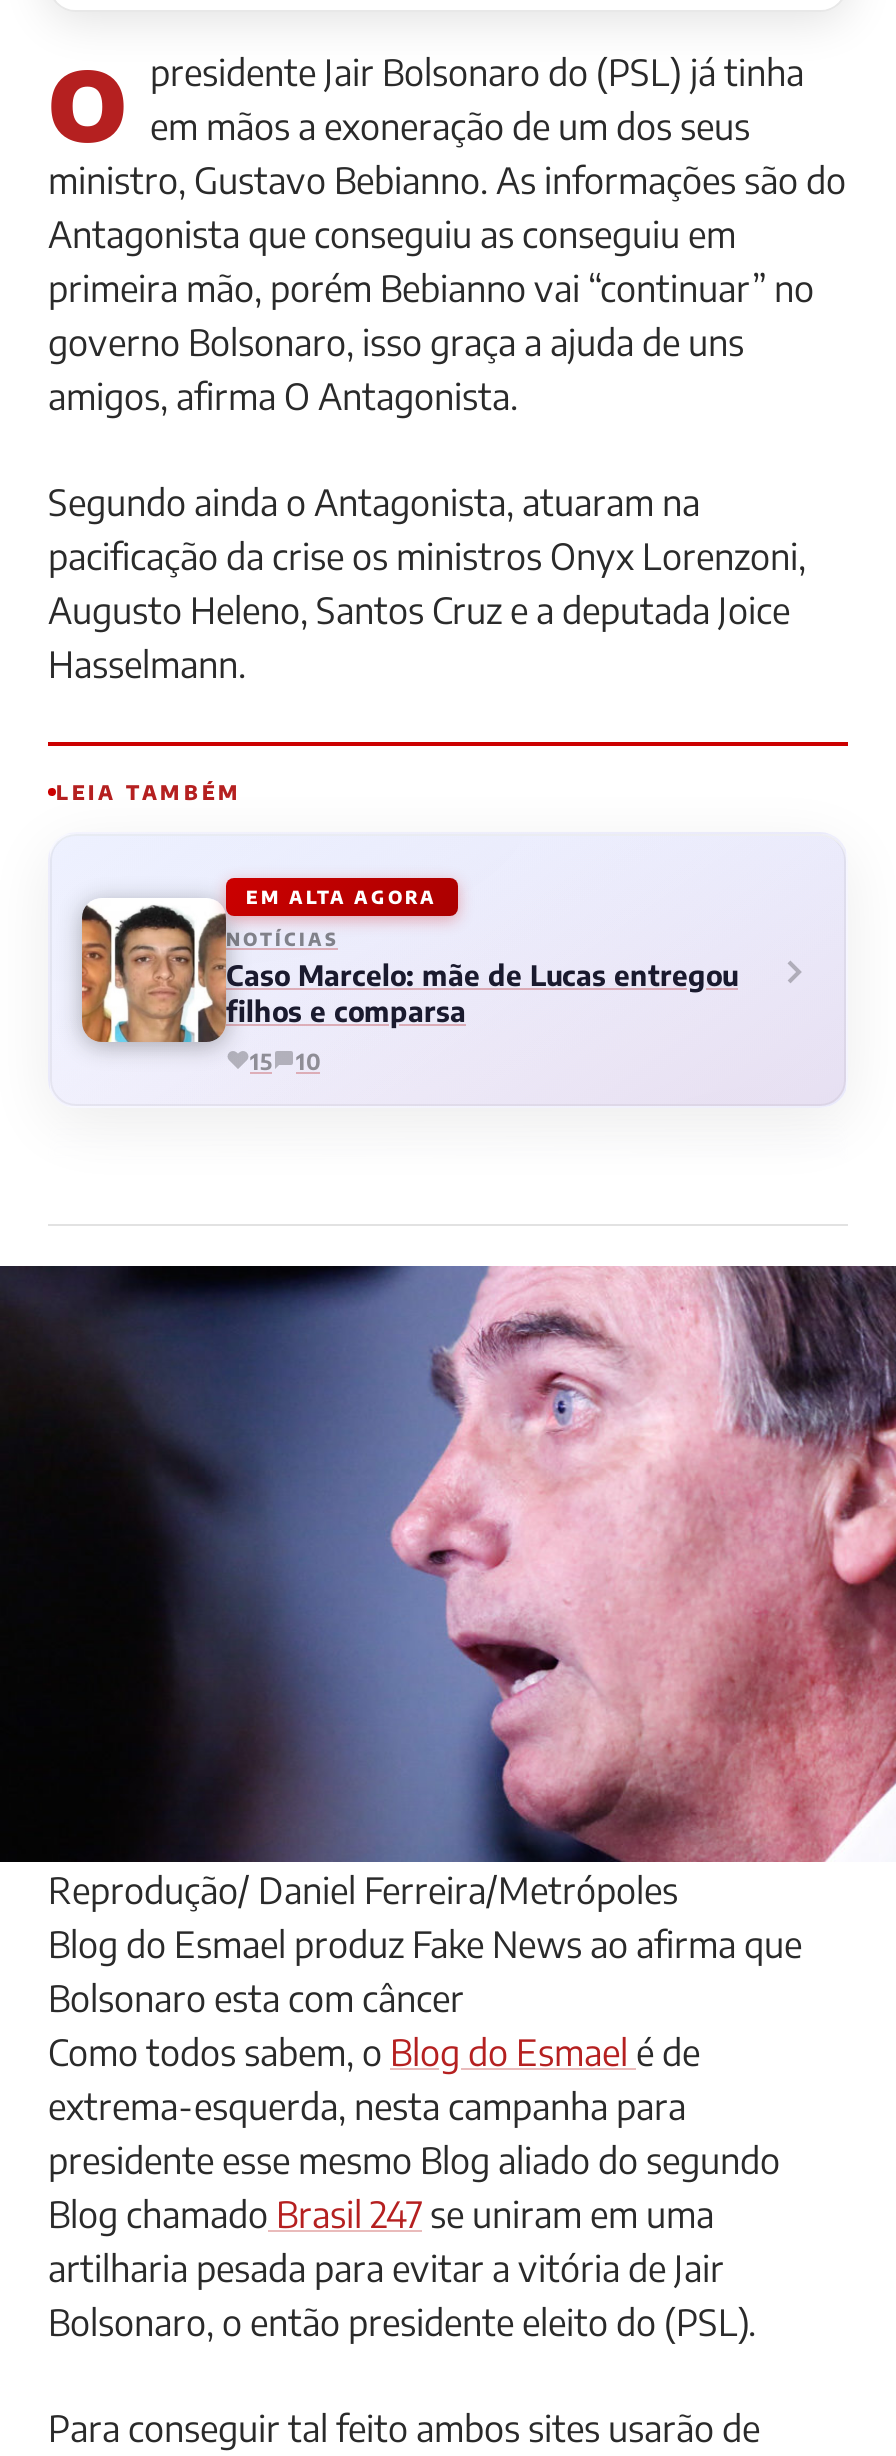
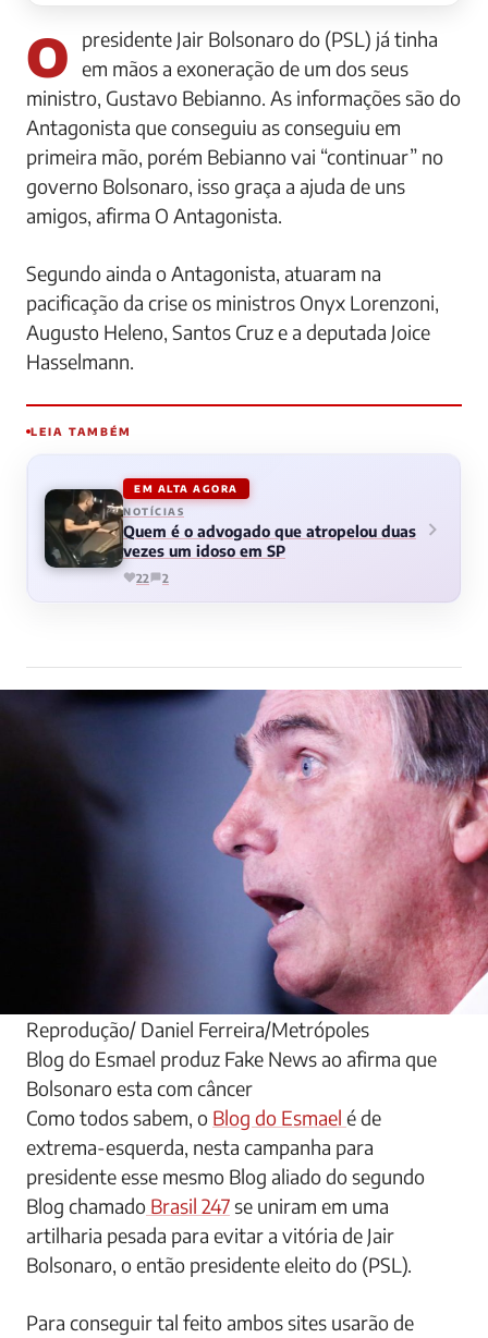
[80,898,738,1044] [image] | Caso Marcelo: mãe de Lucas entregou | filhos e comparsa -> [44,488,416,569] [image] | Quem é o advogado que atropelou duas | vezes um idoso em SP
[250,1047,320,1073] 15 | 10 -> [136,571,169,585] 22 | 2

